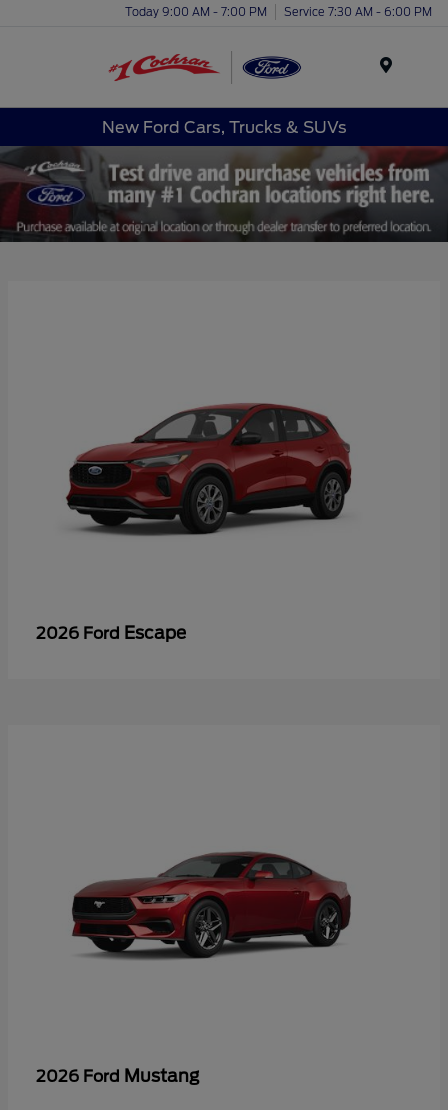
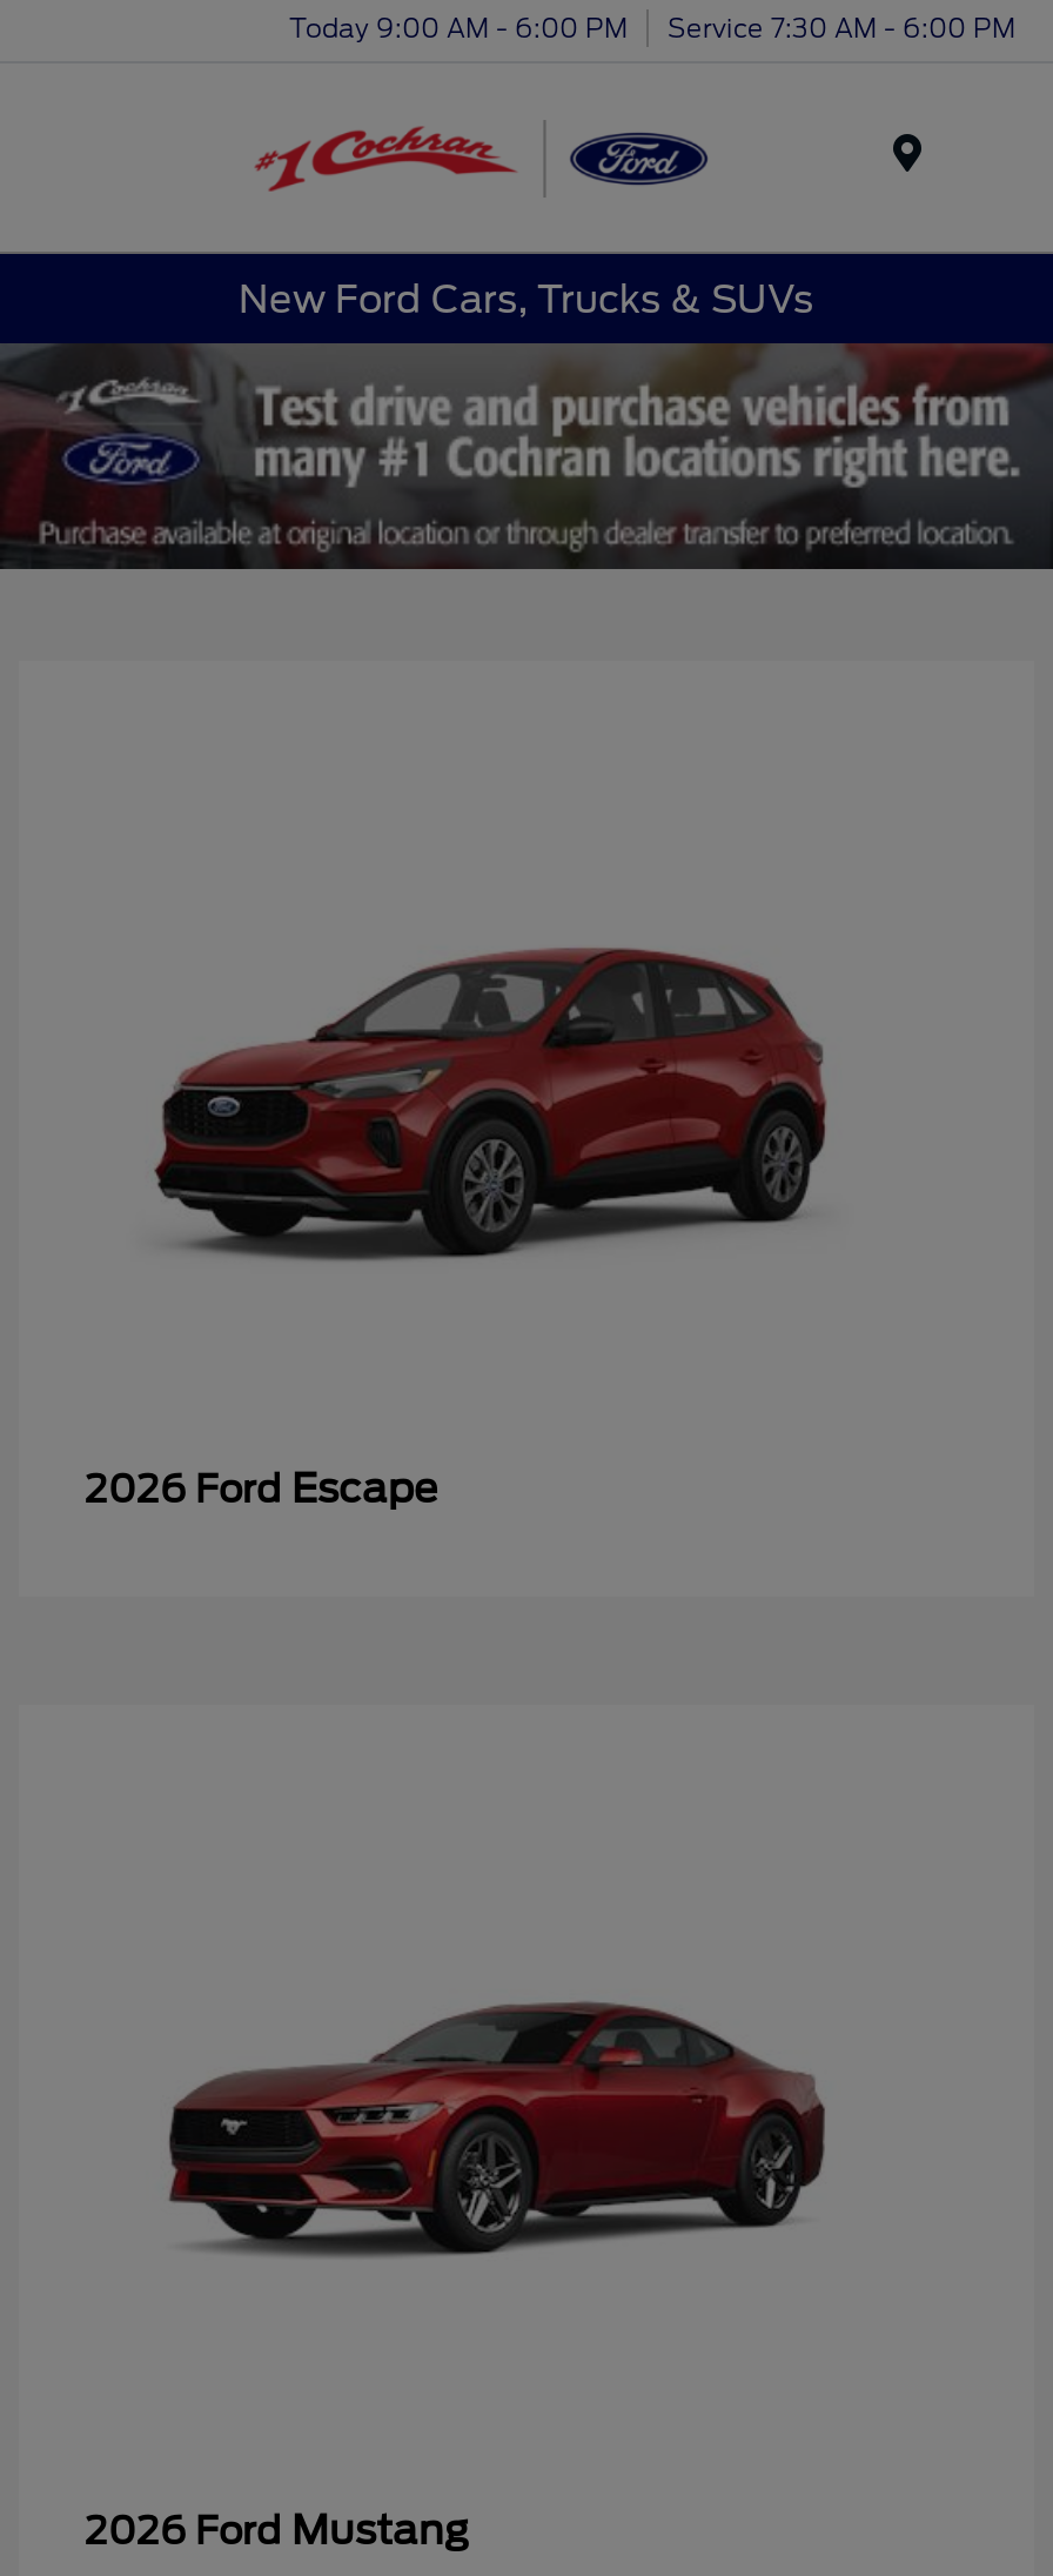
[125,4,432,18] Today 9:00 AM - 7:00 PM Service 7:30 AM - 6:00 PM -> [289,11,1015,44] Today 9:00 AM - 6:00 PM Service 7:30 AM - 6:00 PM

